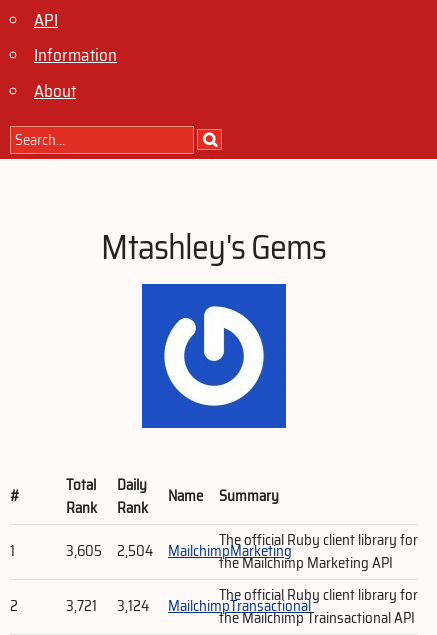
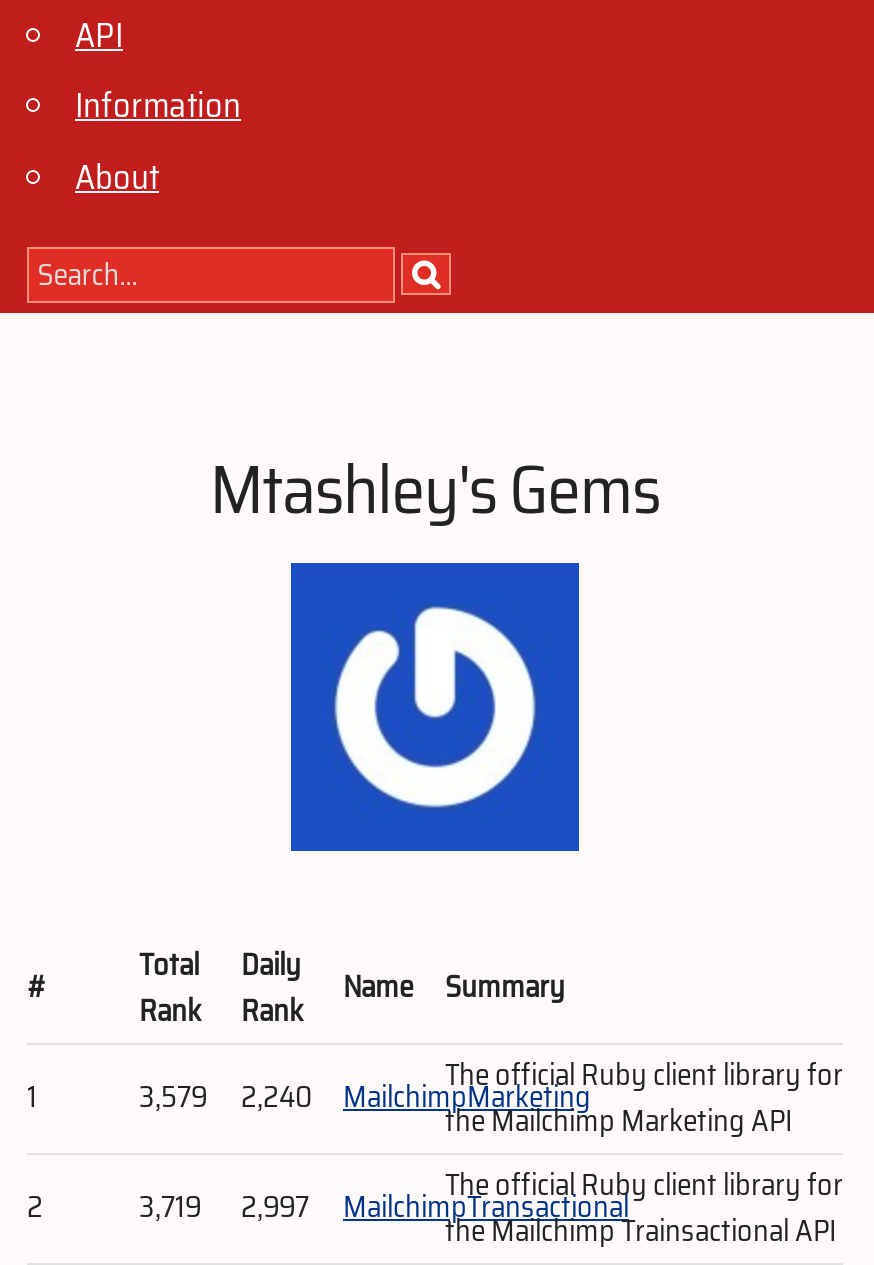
[66,539,102,563] 3,605 -> [139,1073,207,1121] 3,579
[117,539,153,563] 2,504 -> [241,1073,313,1121] 2,240
[66,594,97,618] 3,721 -> [139,1183,201,1231] 3,719
[117,594,149,618] 3,124 -> [241,1183,309,1231] 2,997

